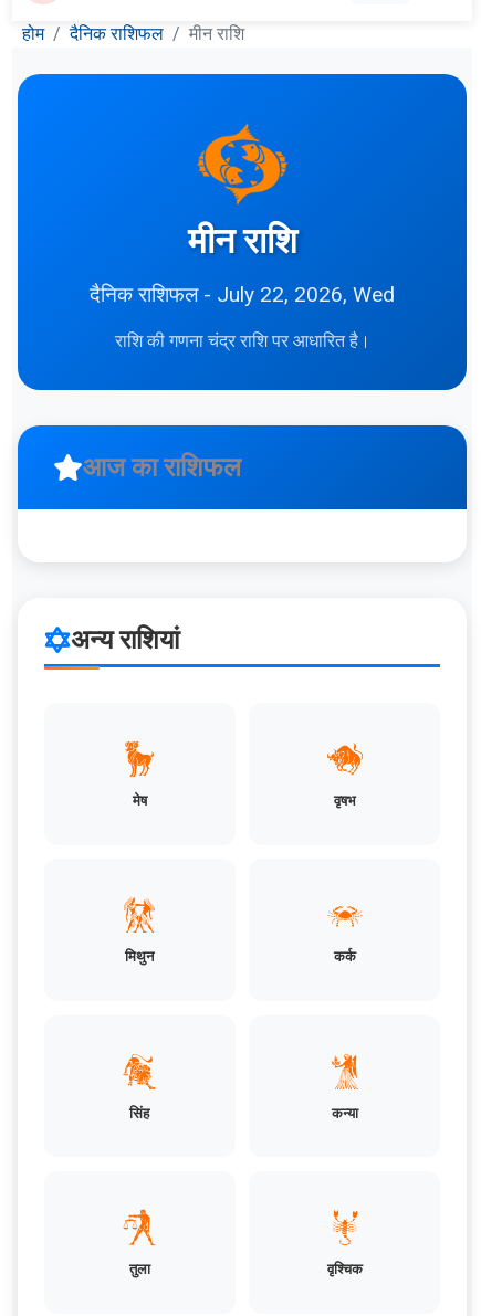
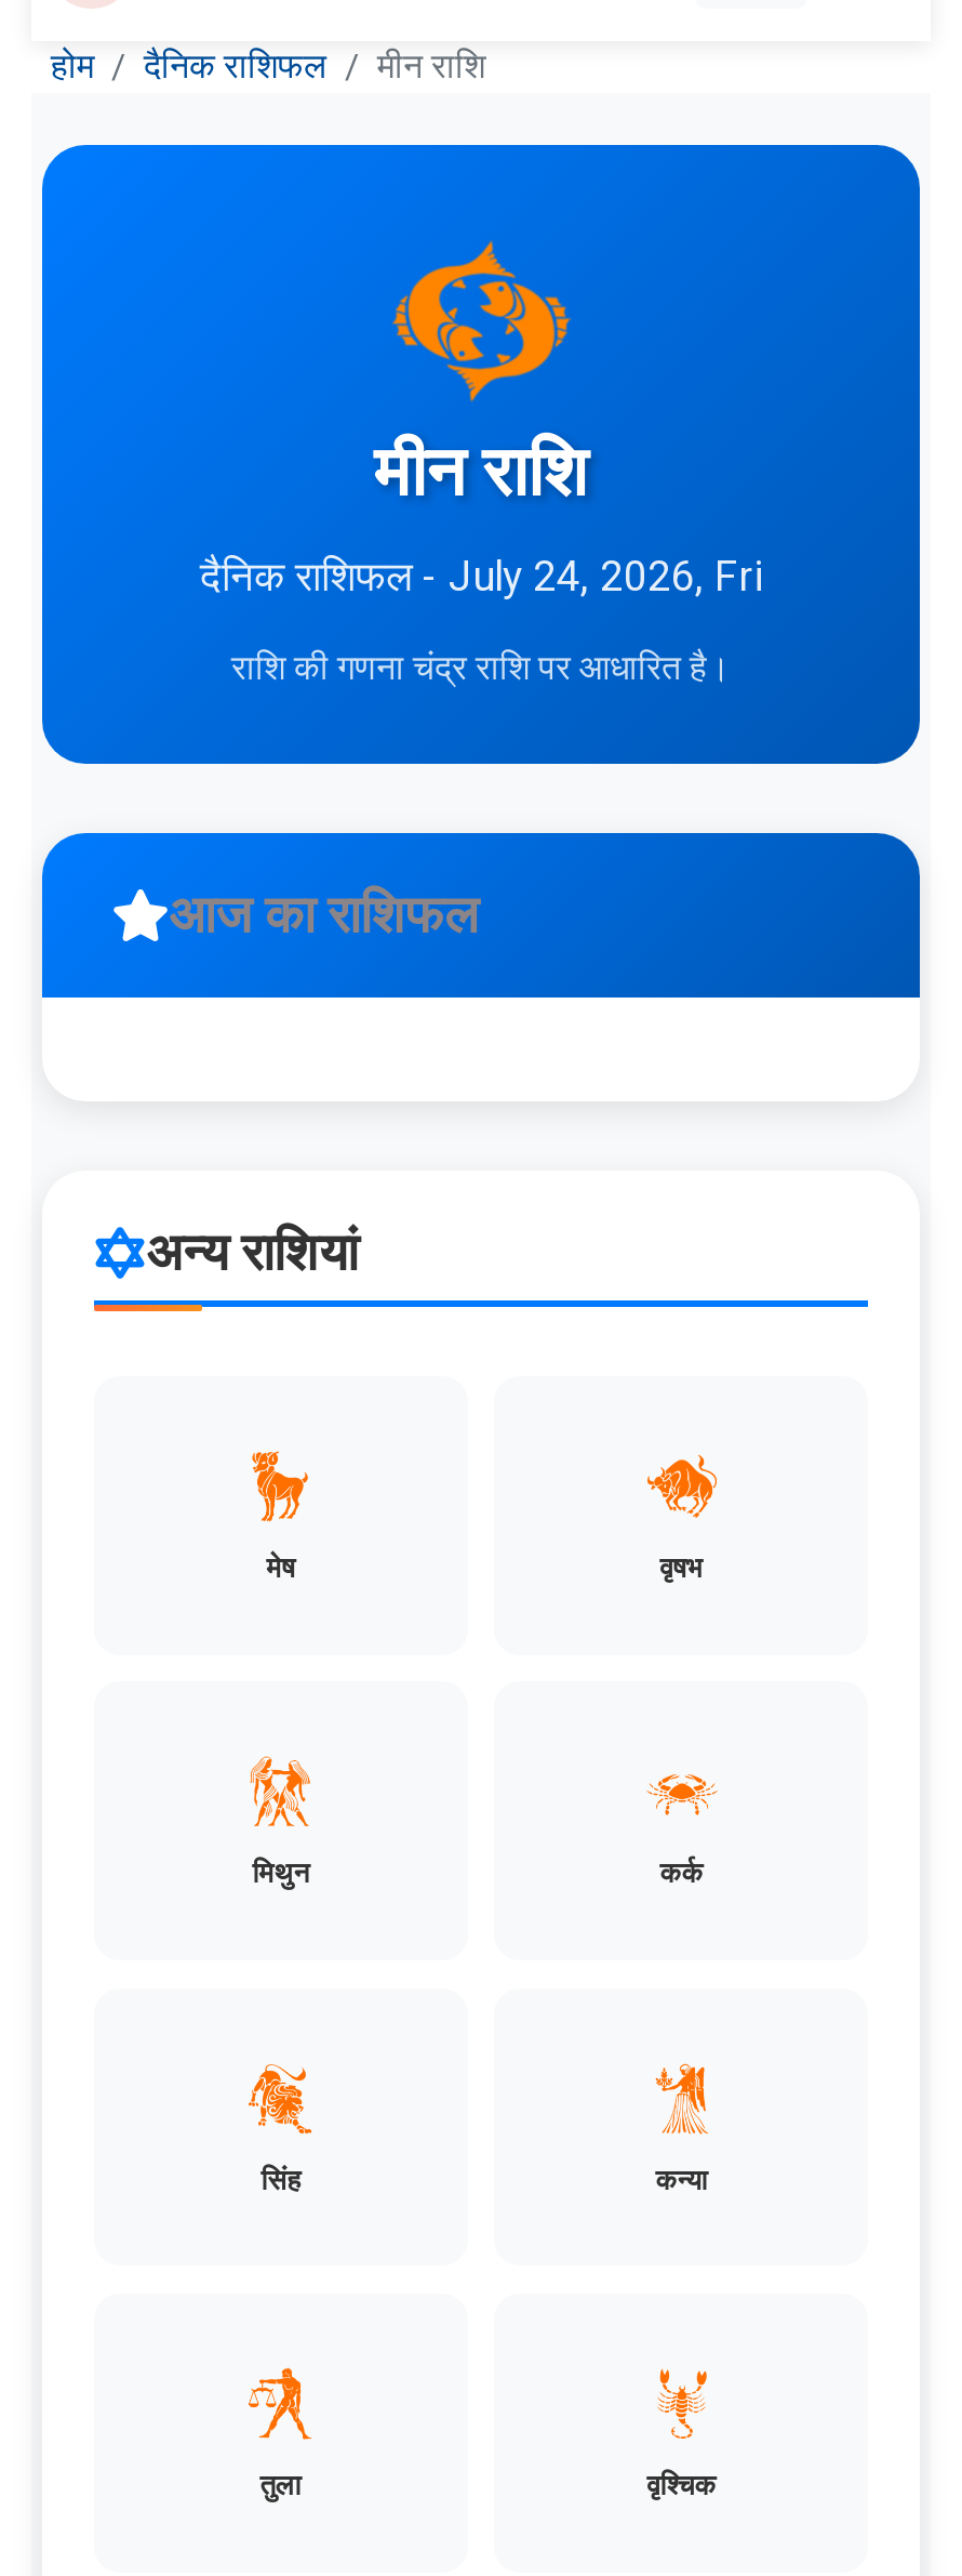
[90,282,395,307] दैनिक राशिफल - July 22, 2026, Wed -> [200,552,762,602] दैनिक राशिफल - July 24, 2026, Fri

